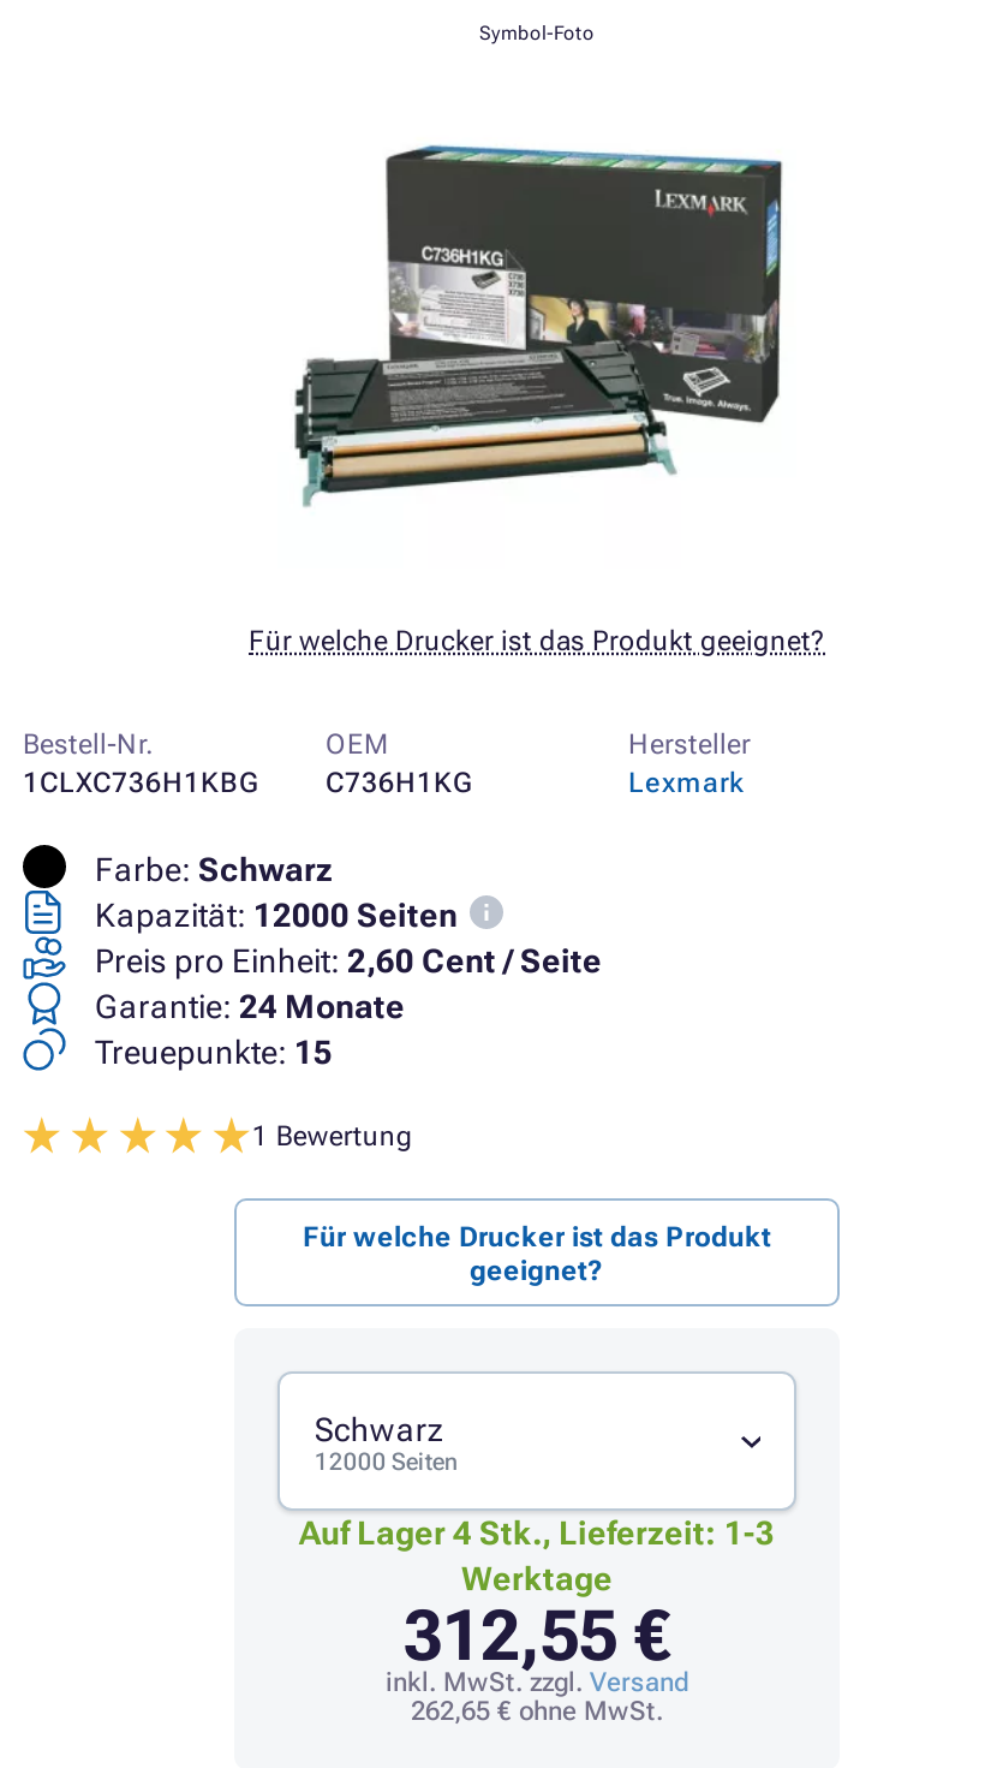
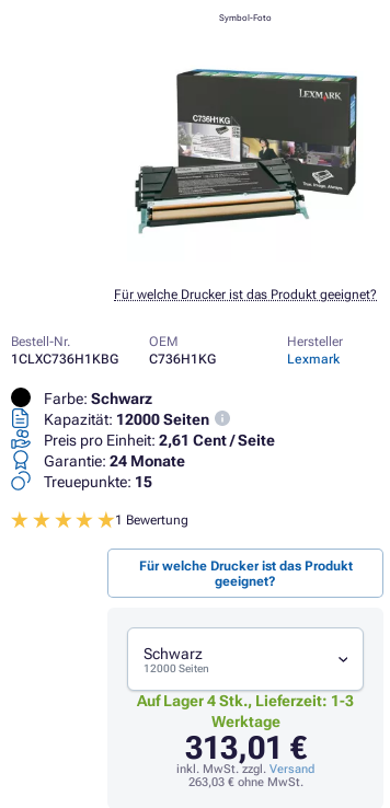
[88,941,602,980] Preis pro Einheit: 2,60 Cent / Seite -> [41,431,275,449] Preis pro Einheit: 2,61 Cent / Seite
[404,1595,670,1677] 312,55 € -> [185,729,306,766] 313,01 €
[411,1696,663,1727] 262,65 €ohne MwSt. -> [188,775,303,789] 263,03 €ohne MwSt.

